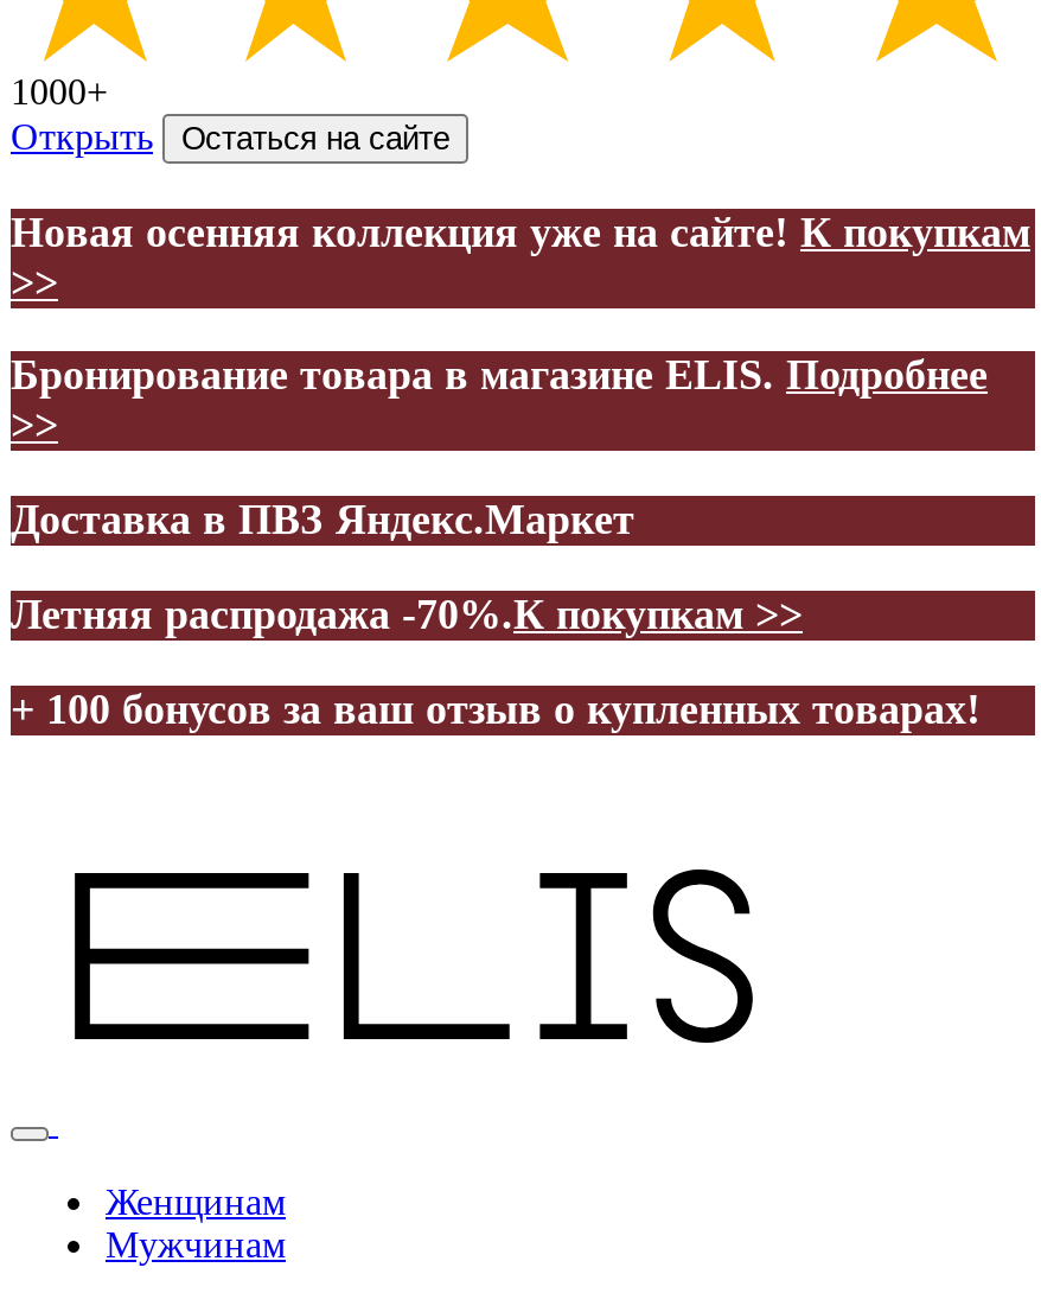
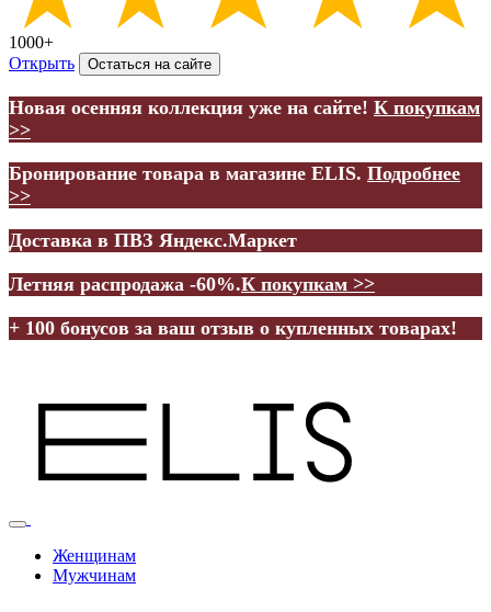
[11,591,803,638] Летняя распродажа -70%.К покупкам >> -> [9,273,375,295] Летняя распродажа -60%.К покупкам >>

